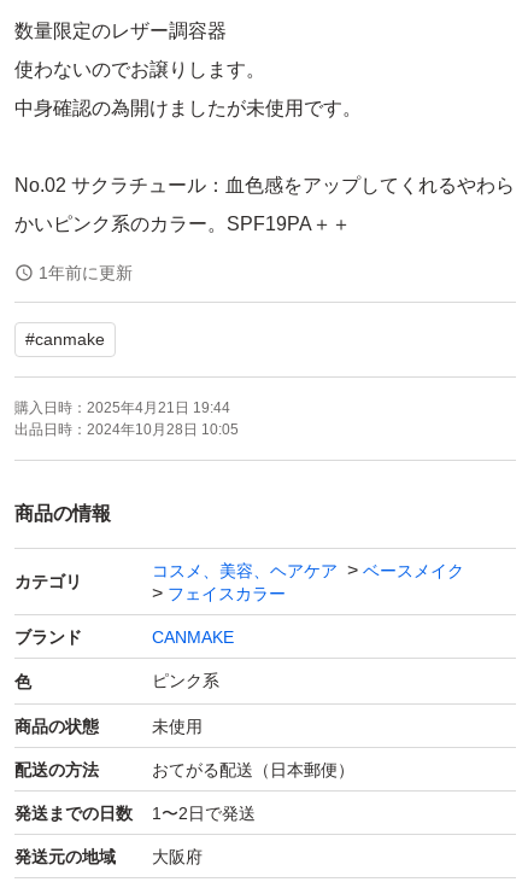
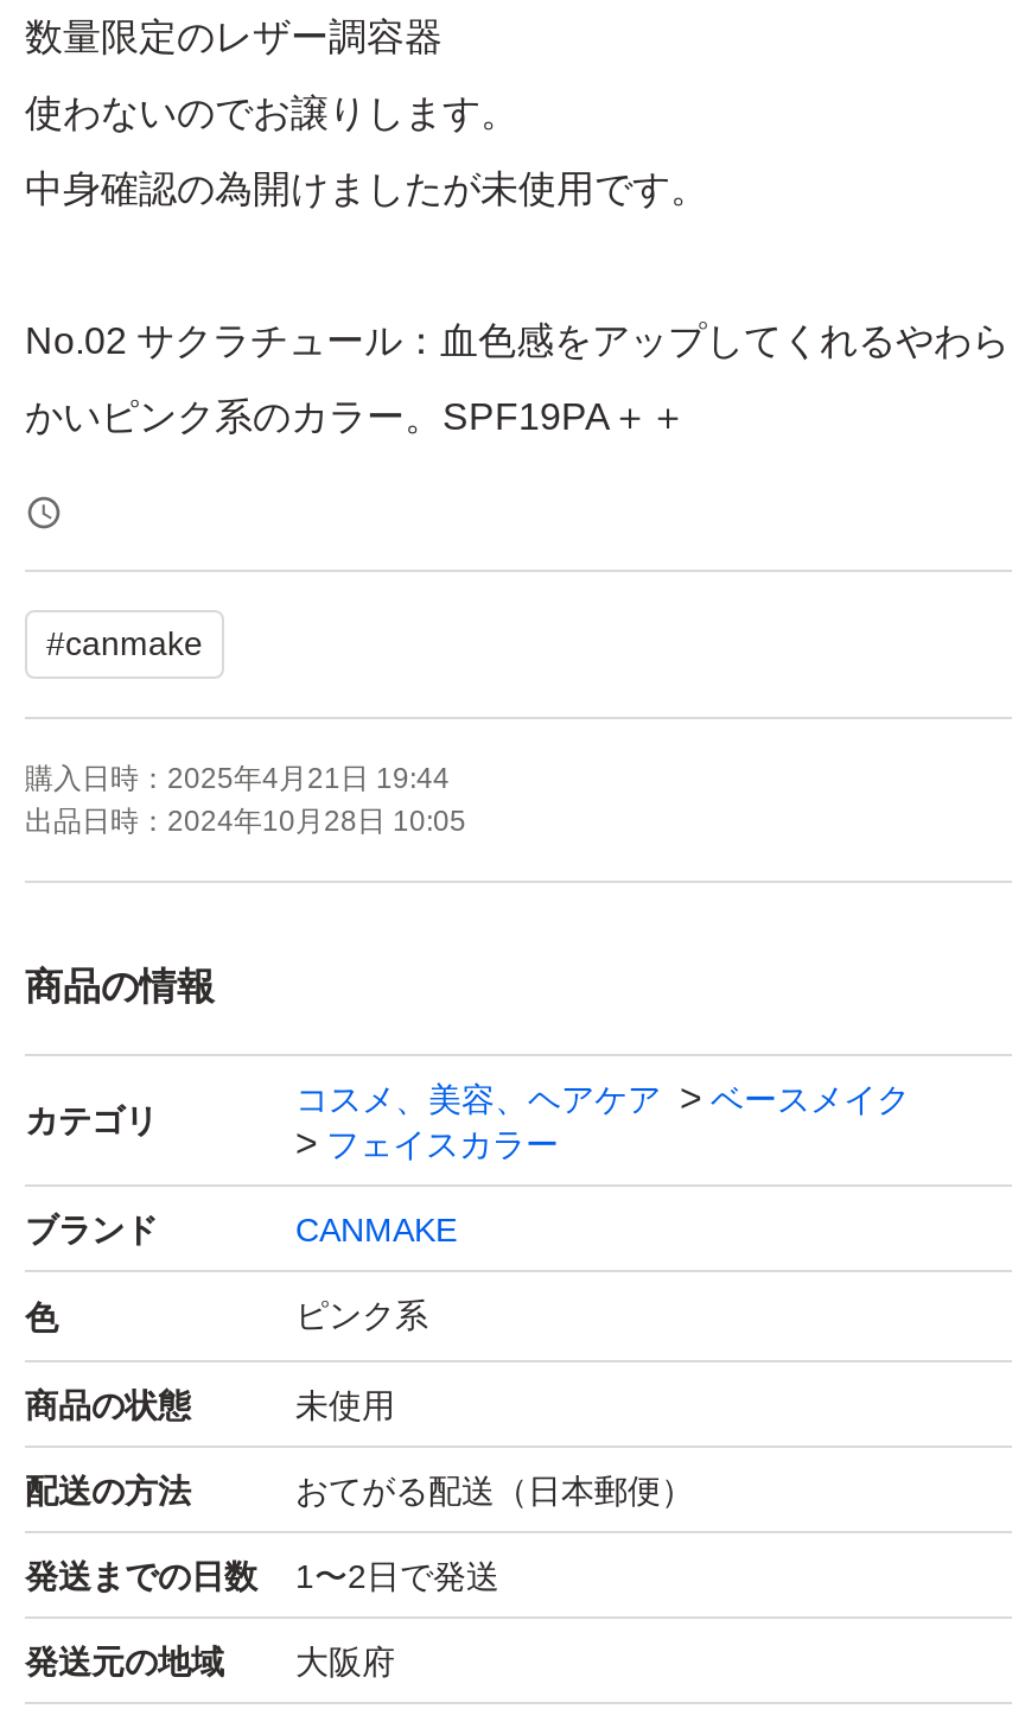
[39,264,133,283] 1年前に更新 -> none

